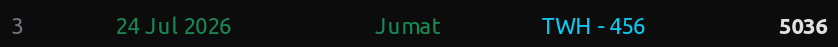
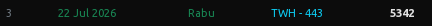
[115,14,827,38] 24 Jul 2026 | Jumat | TWH - 456 | 5036 -> [58,7,414,19] 22 Jul 2026 | Rabu | TWH - 443 | 5342

